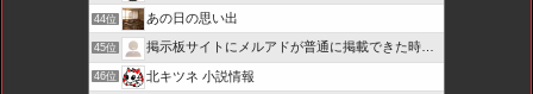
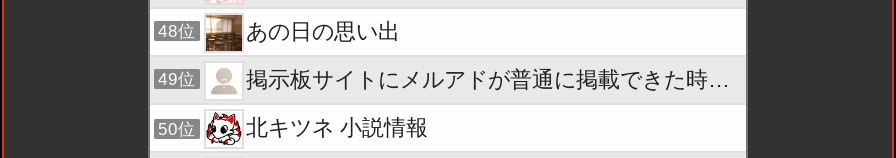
[94,13,117,25] 44位 -> [158,22,196,42] 48位
[94,42,117,54] 45位 -> [158,70,196,90] 49位
[94,70,117,82] 46位 -> [158,118,196,138] 50位

